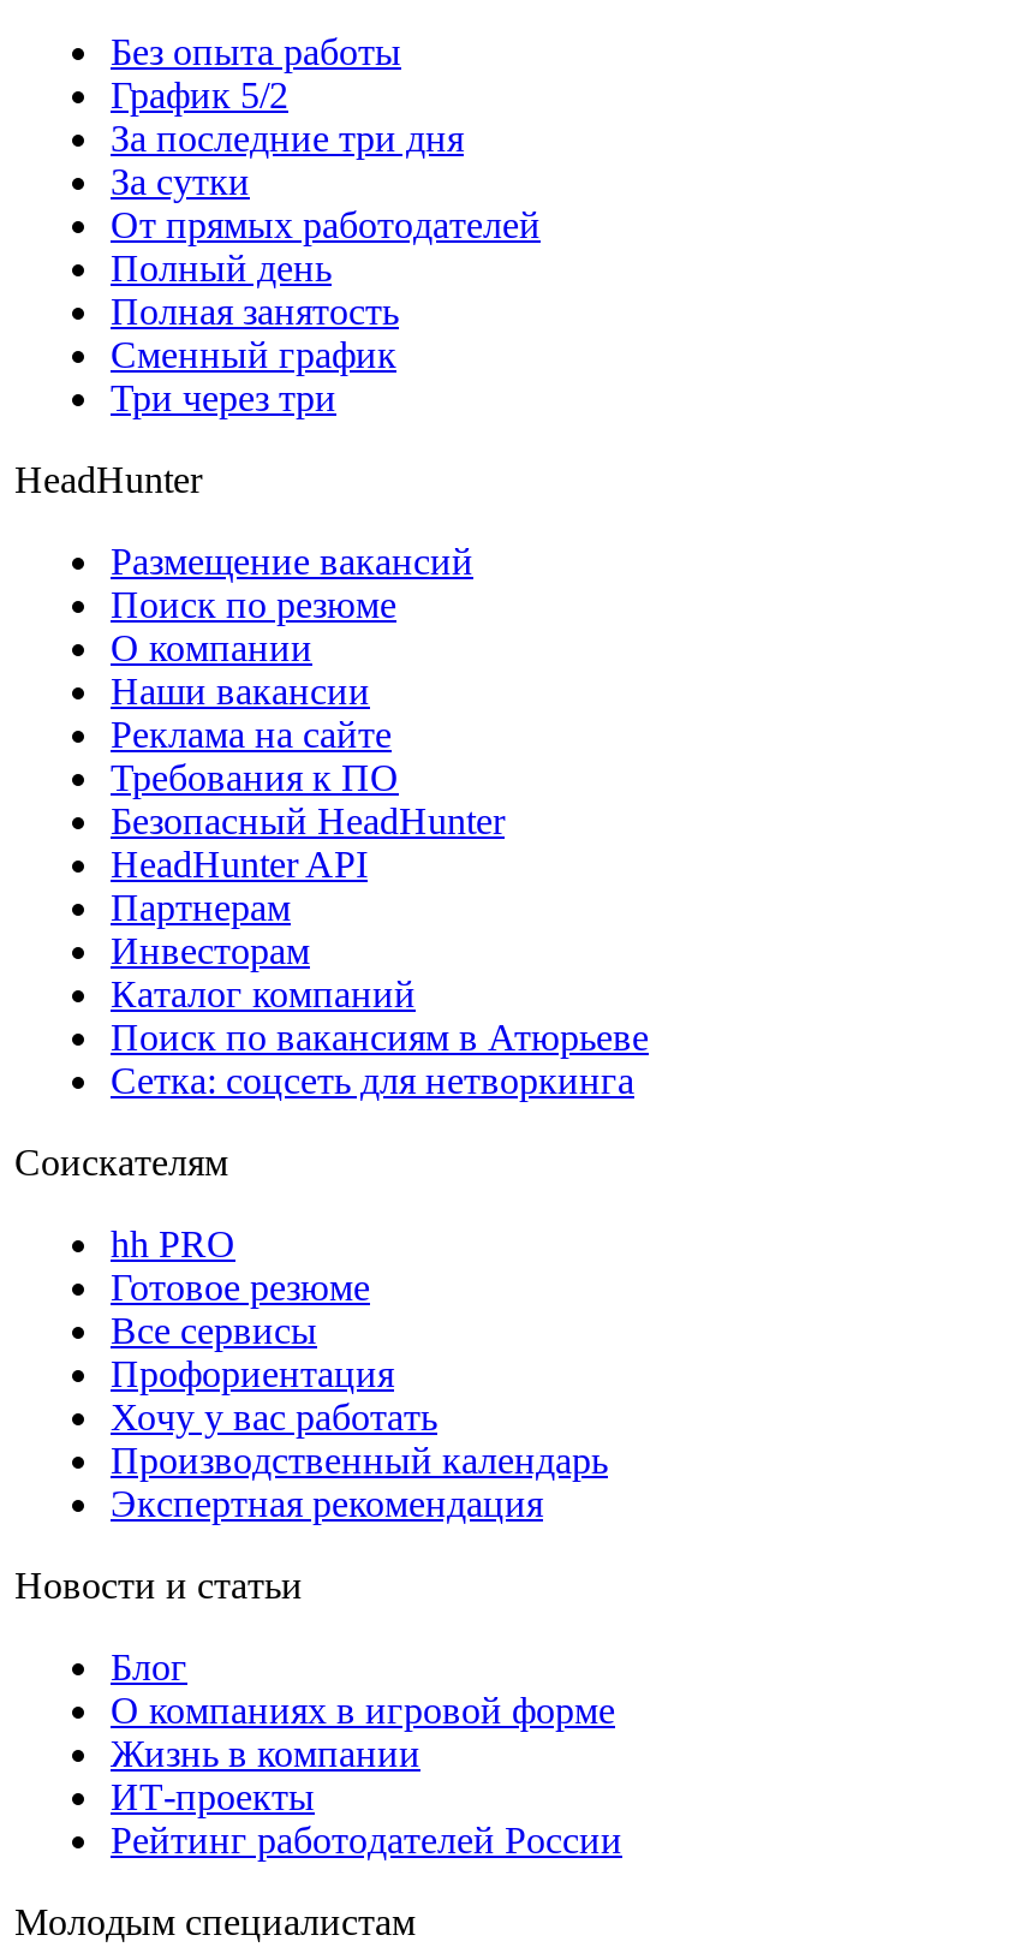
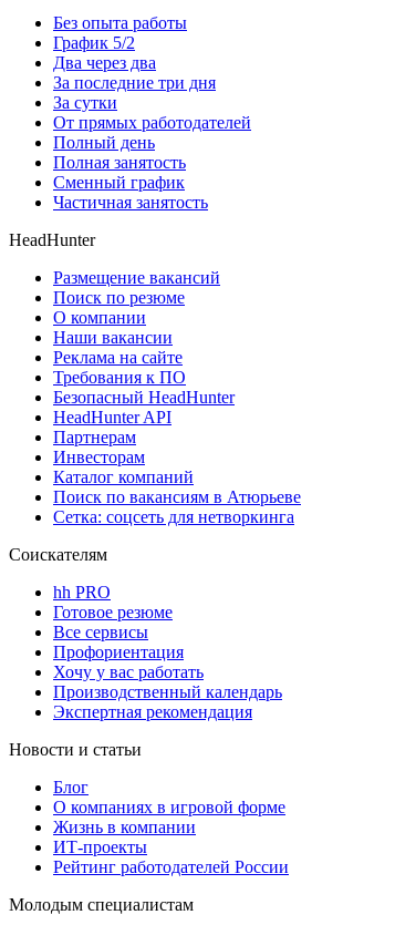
none -> [53,53,156,72] Два через два
[111,378,336,418] Три через три -> [53,193,208,212] Частичная занятость

